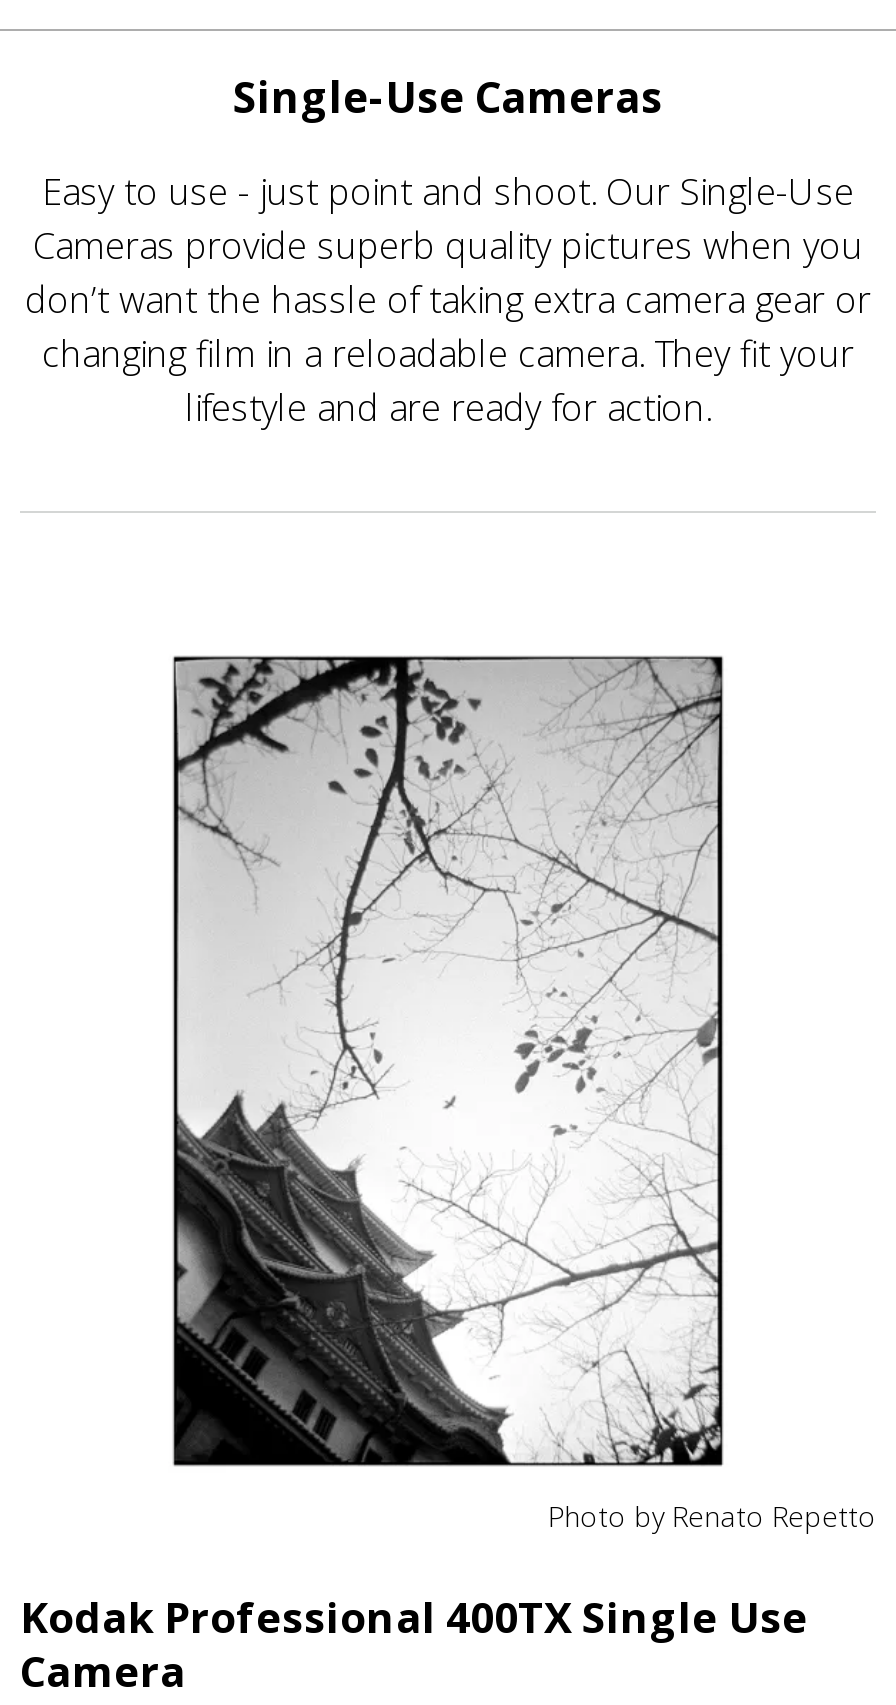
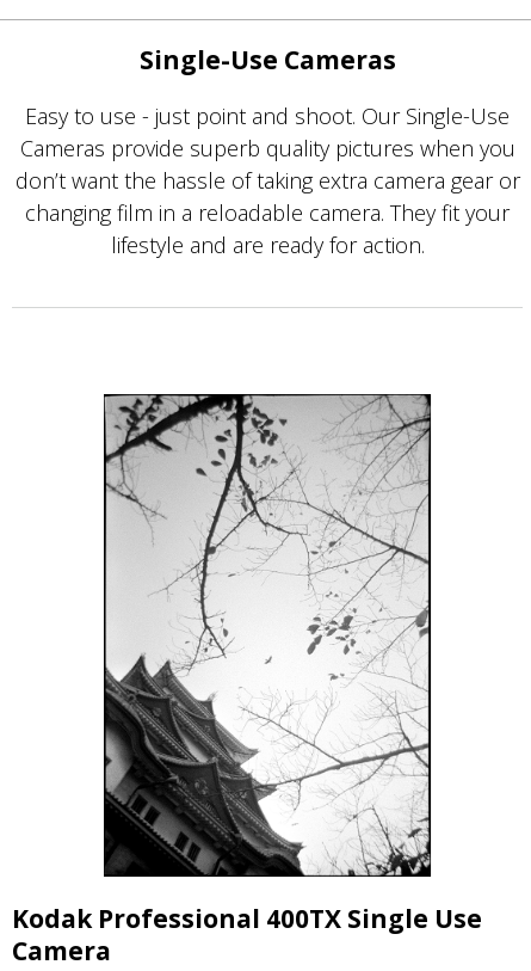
[548,1497,876,1535] Photo by Renato Repetto -> none

